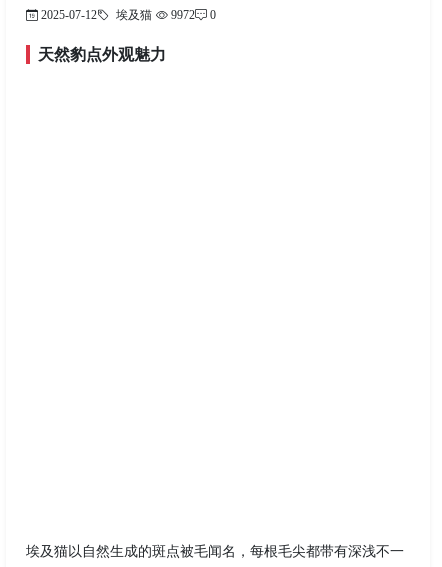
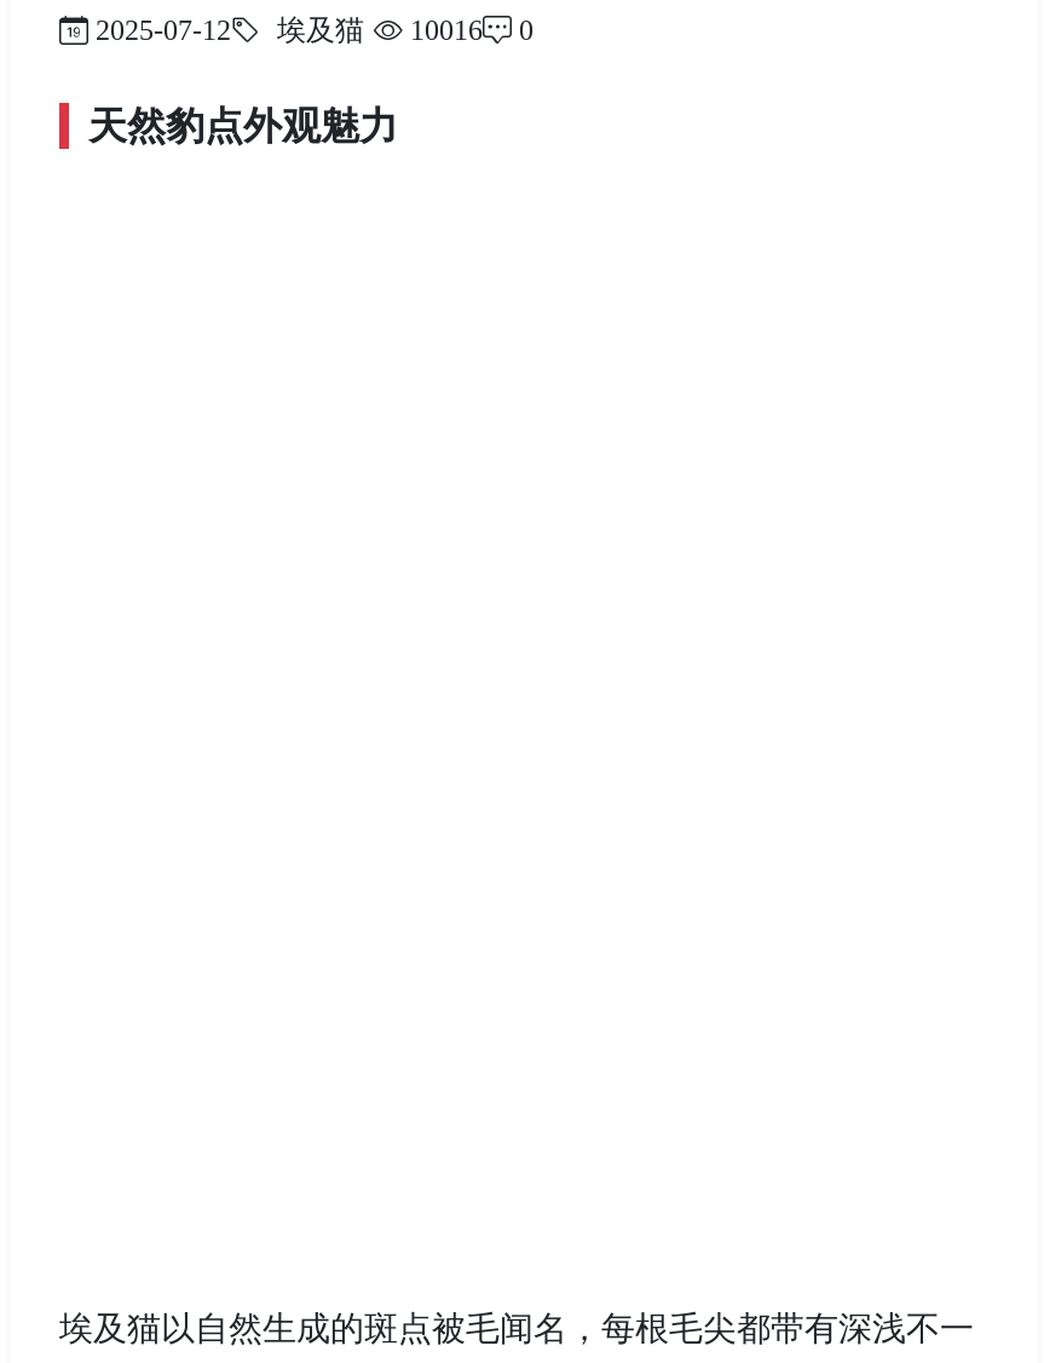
[168,8,195,22] 9972 -> [403,14,483,48] 10016

